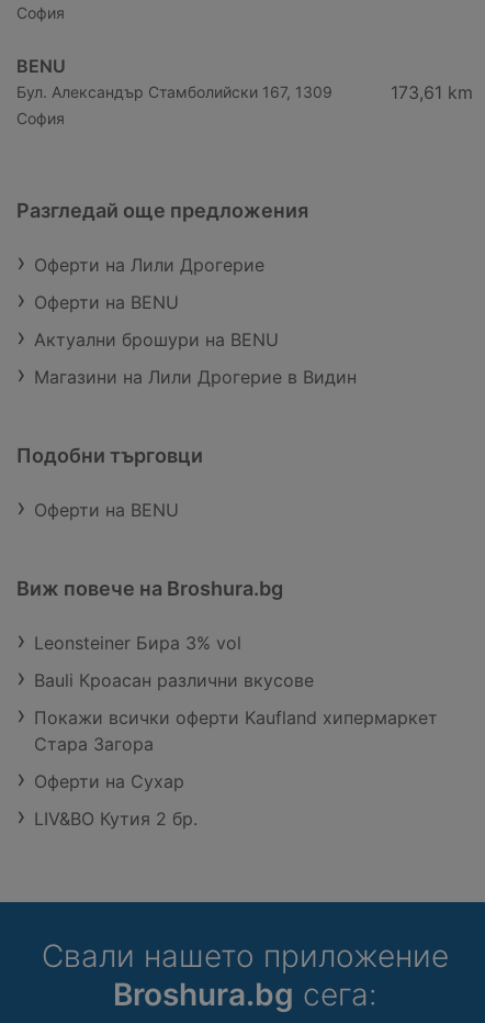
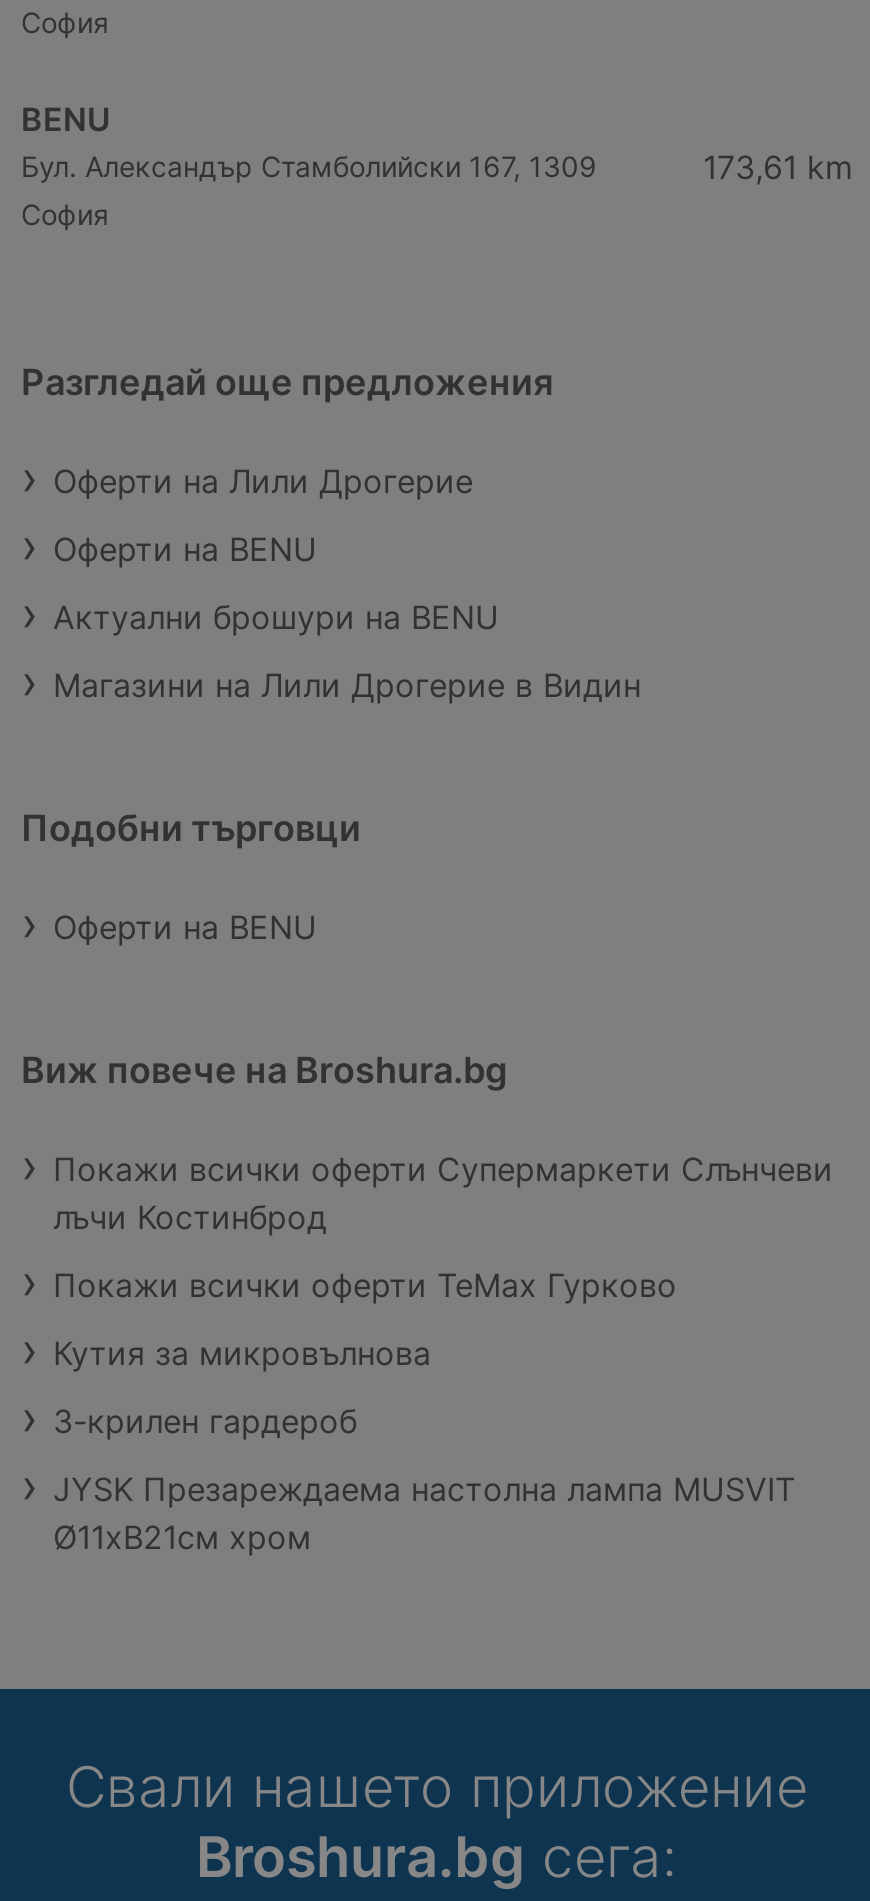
[34,632,241,654] Leonsteiner Бира 3% vol -> [53,1150,833,1238] Покажи всички оферти Супермаркети Слънчеви | лъчи Костинброд
[34,669,314,691] Bauli Кроасан различни вкусове -> [53,1266,677,1306] Покажи всички оферти TeMax Гурково
[34,707,438,755] Покажи всички оферти Kaufland хипермаркет | Стара Загора -> [53,1334,431,1374] Кутия за микровълнова
[34,770,184,792] Оферти на Сухар -> [53,1402,357,1442] 3-крилен гардероб
[34,808,198,830] LIV&BO Кутия 2 бр. -> [53,1470,795,1558] JYSK Презареждаема настолна лампа MUSVIT | Ø11xВ21см хром

